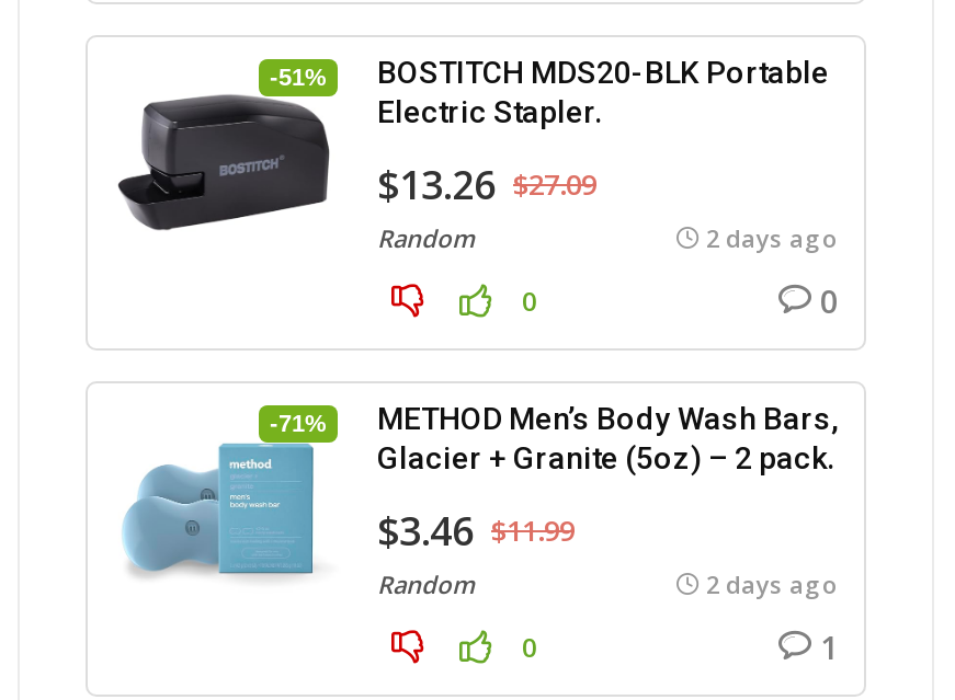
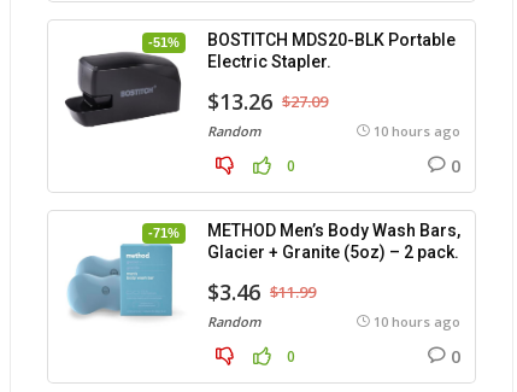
[706,221,838,254] 2 days ago -> [374,122,460,140] 10 hours ago
[706,567,838,600] 2 days ago -> [374,312,460,330] 10 hours ago
[820,627,838,668] 1 -> [451,345,460,368] 0

